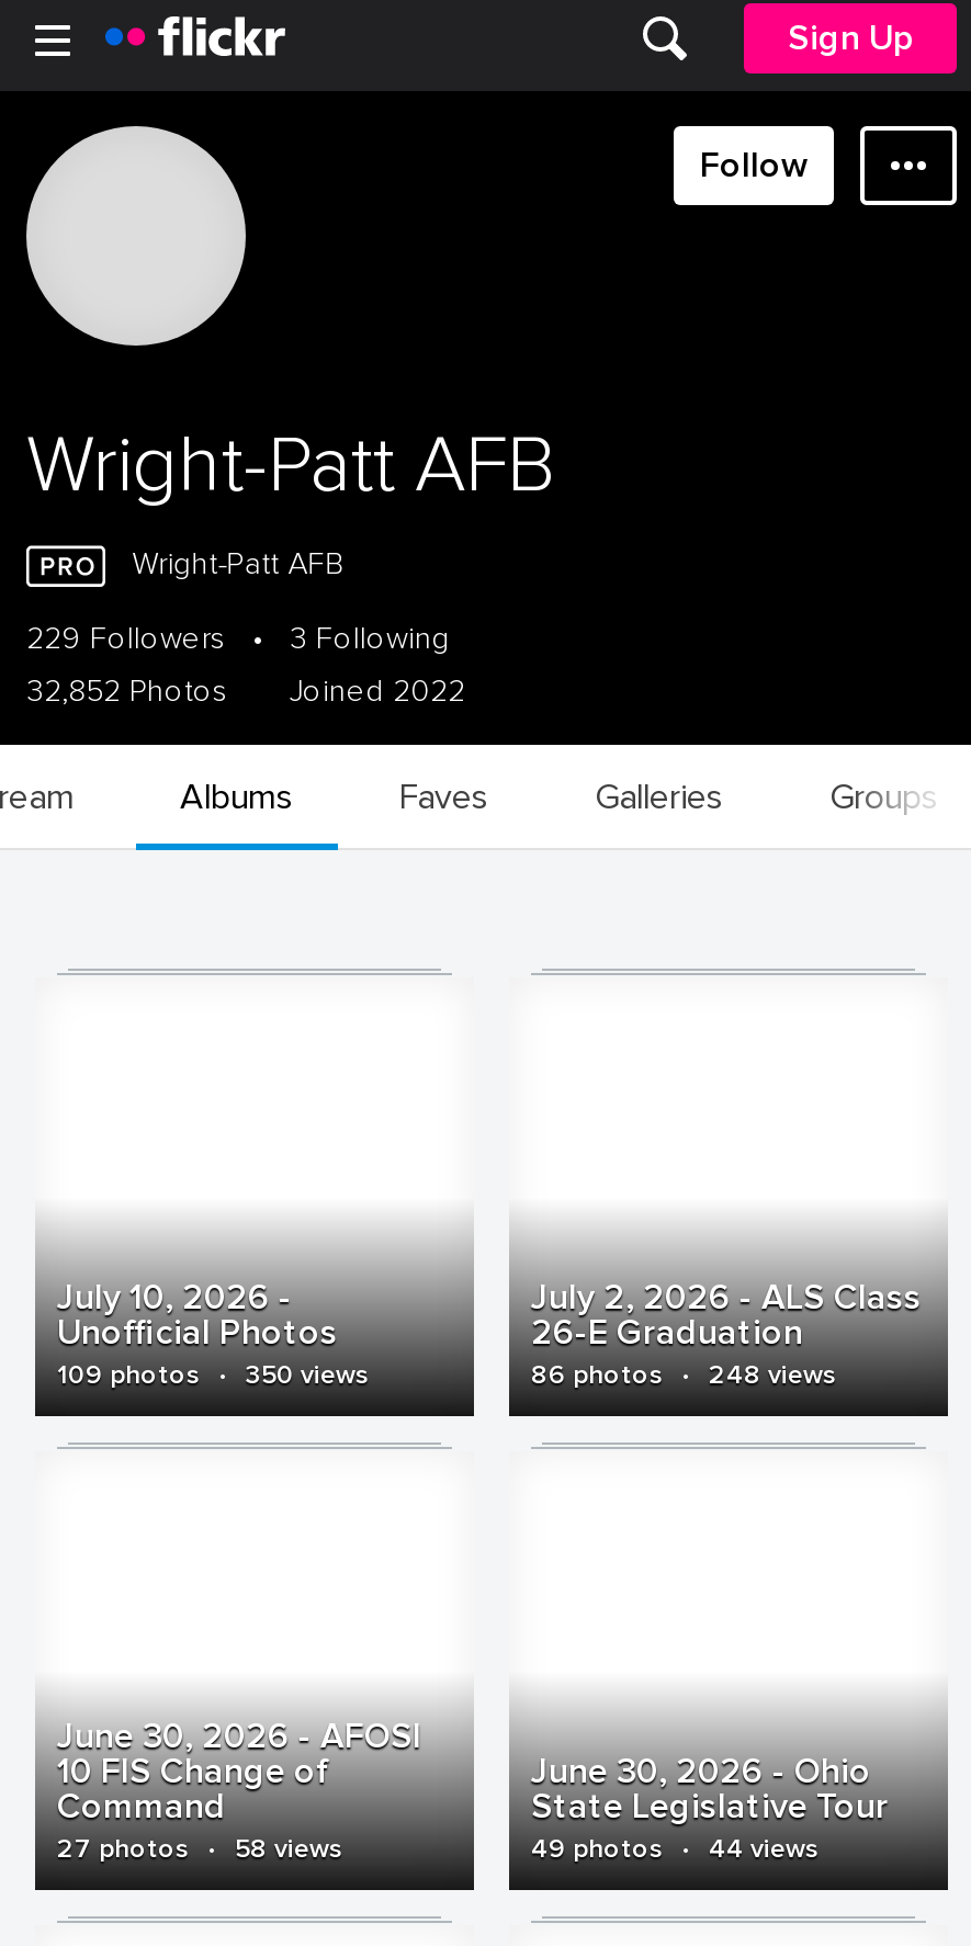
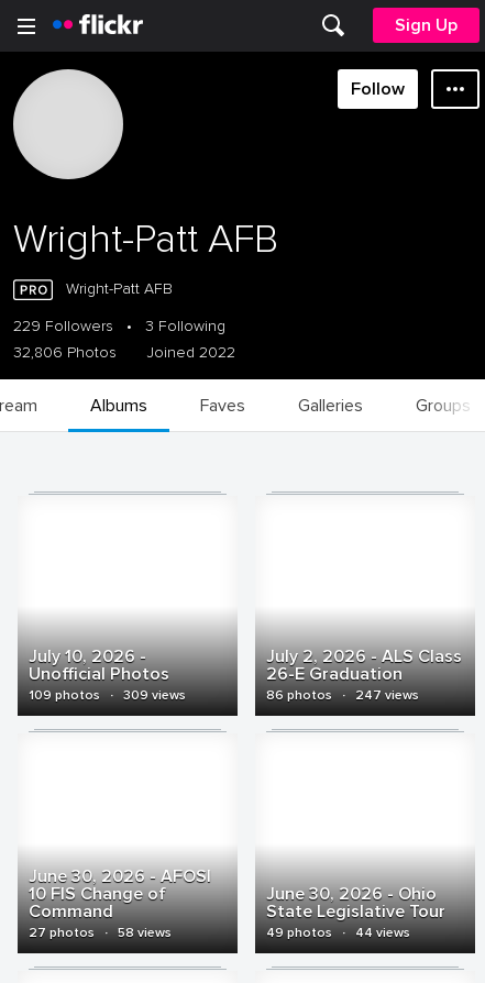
[26,672,465,710] 32,852 Photos Joined 2022 -> [13,343,235,362] 32,806 Photos Joined 2022
[57,1359,369,1392] 109 photos · 350 views -> [29,687,186,704] 109 photos · 309 views
[531,1359,836,1392] 86 photos · 248 views -> [266,687,419,704] 86 photos · 247 views

